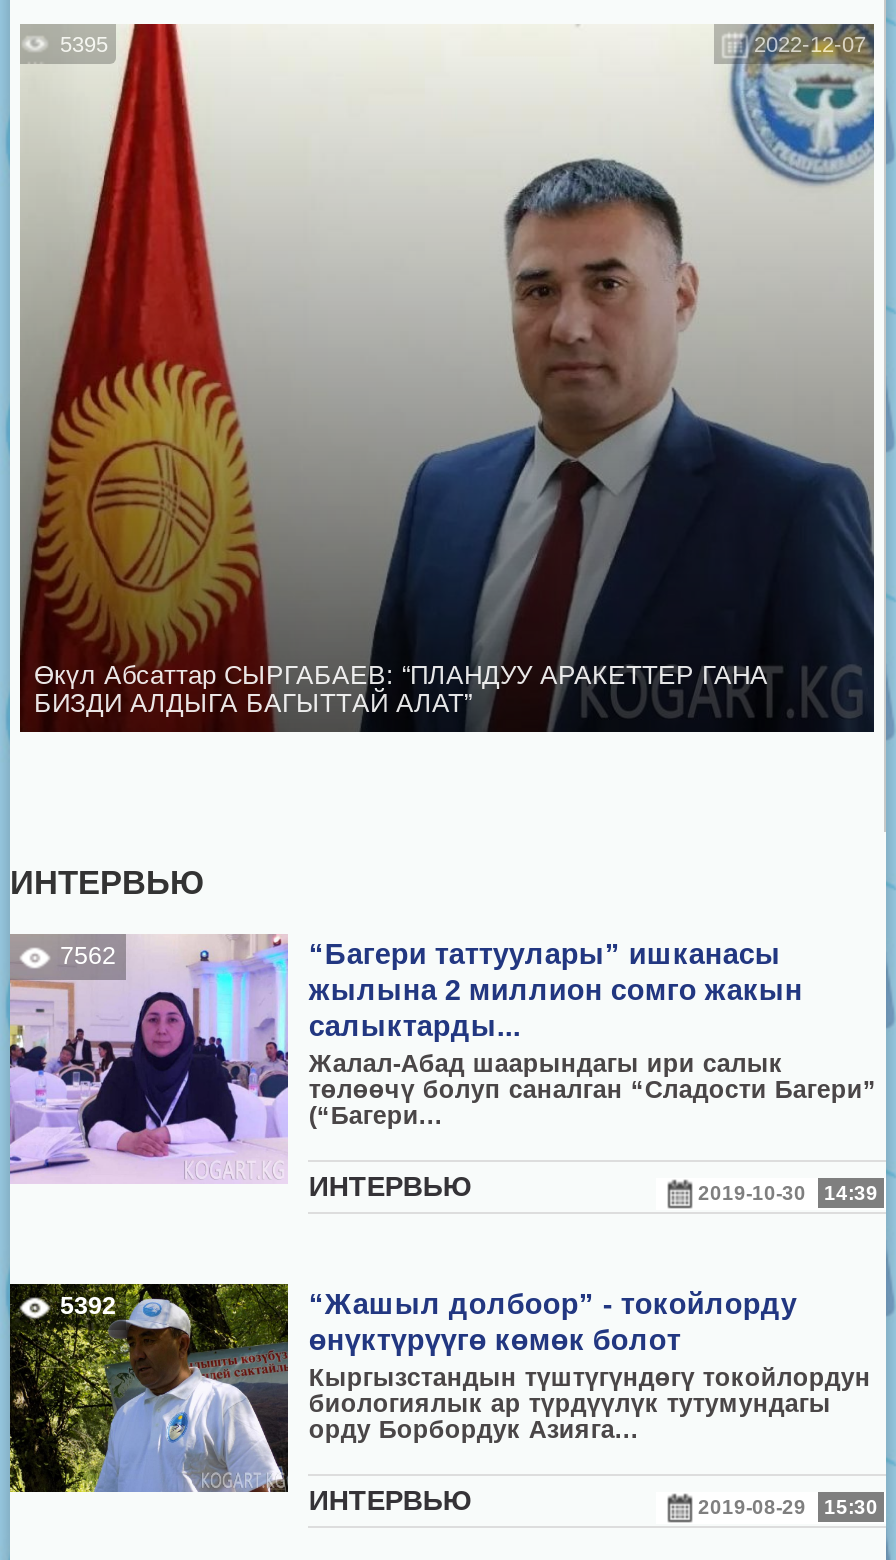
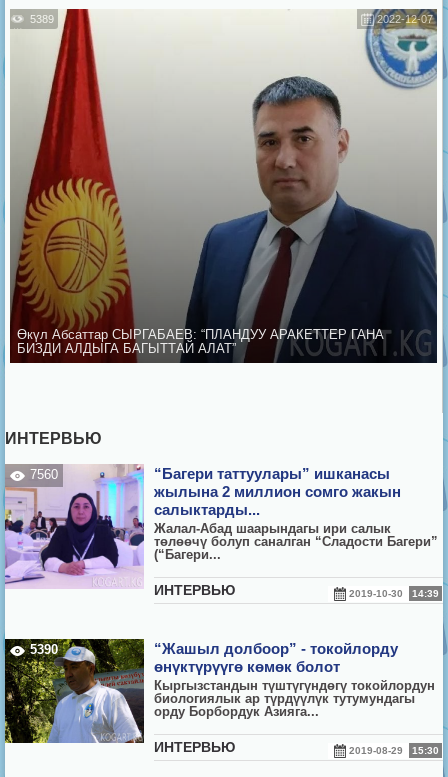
[60,32,108,56] 5395 -> [30,13,54,25] 5389
[60,941,116,969] 7562 -> [30,468,58,482] 7560
[60,1291,116,1319] 5392 -> [30,643,58,657] 5390

